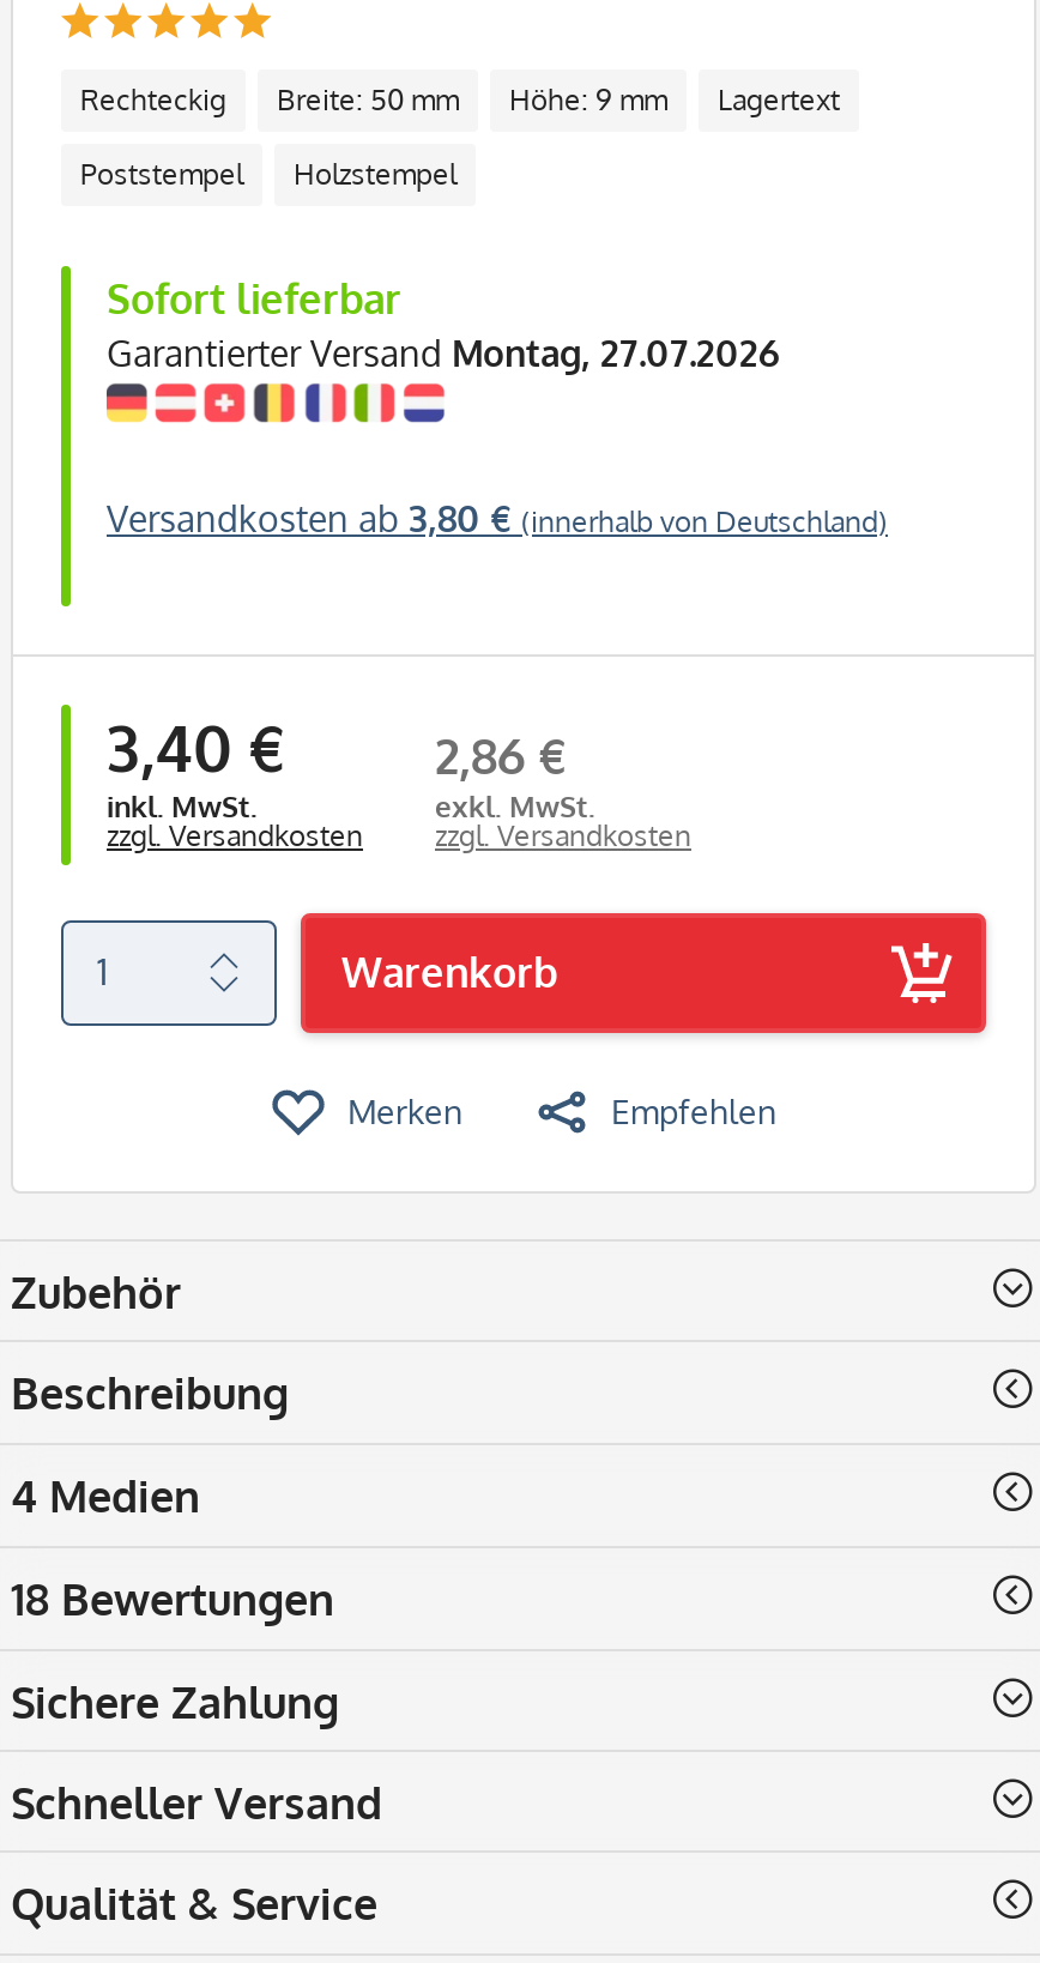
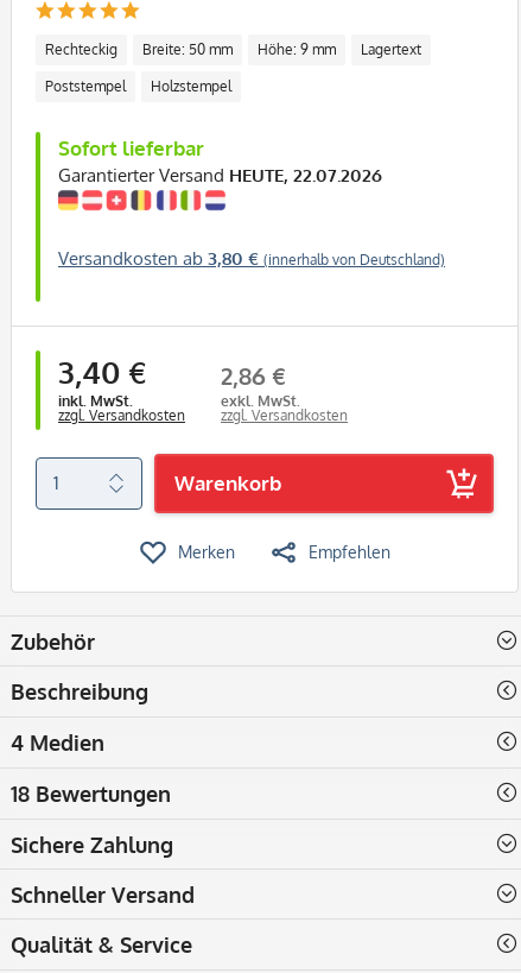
[107,330,780,375] Garantierter Versand Montag, 27.07.2026 -> [58,163,382,186] Garantierter Versand HEUTE, 22.07.2026

